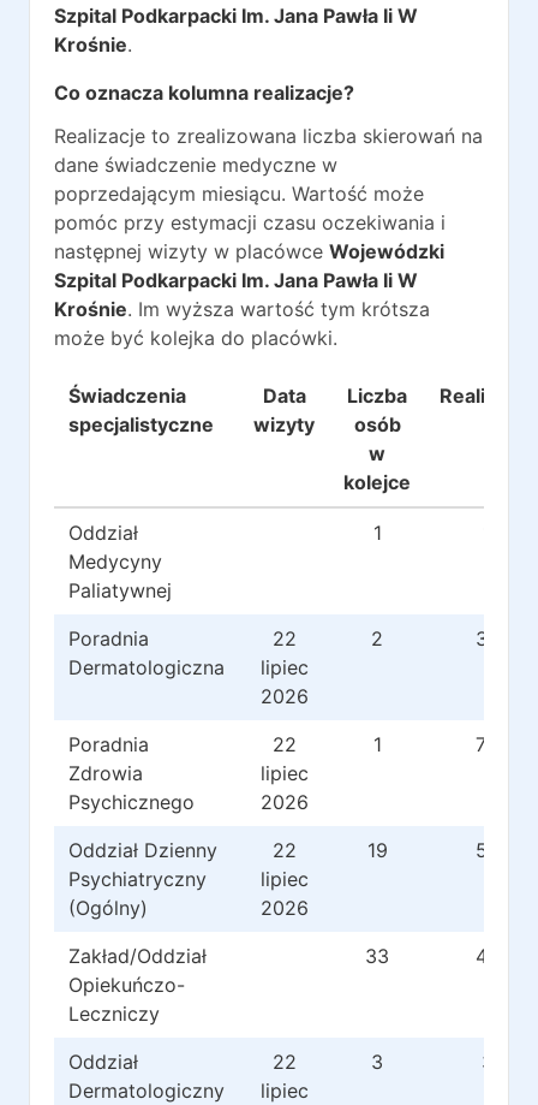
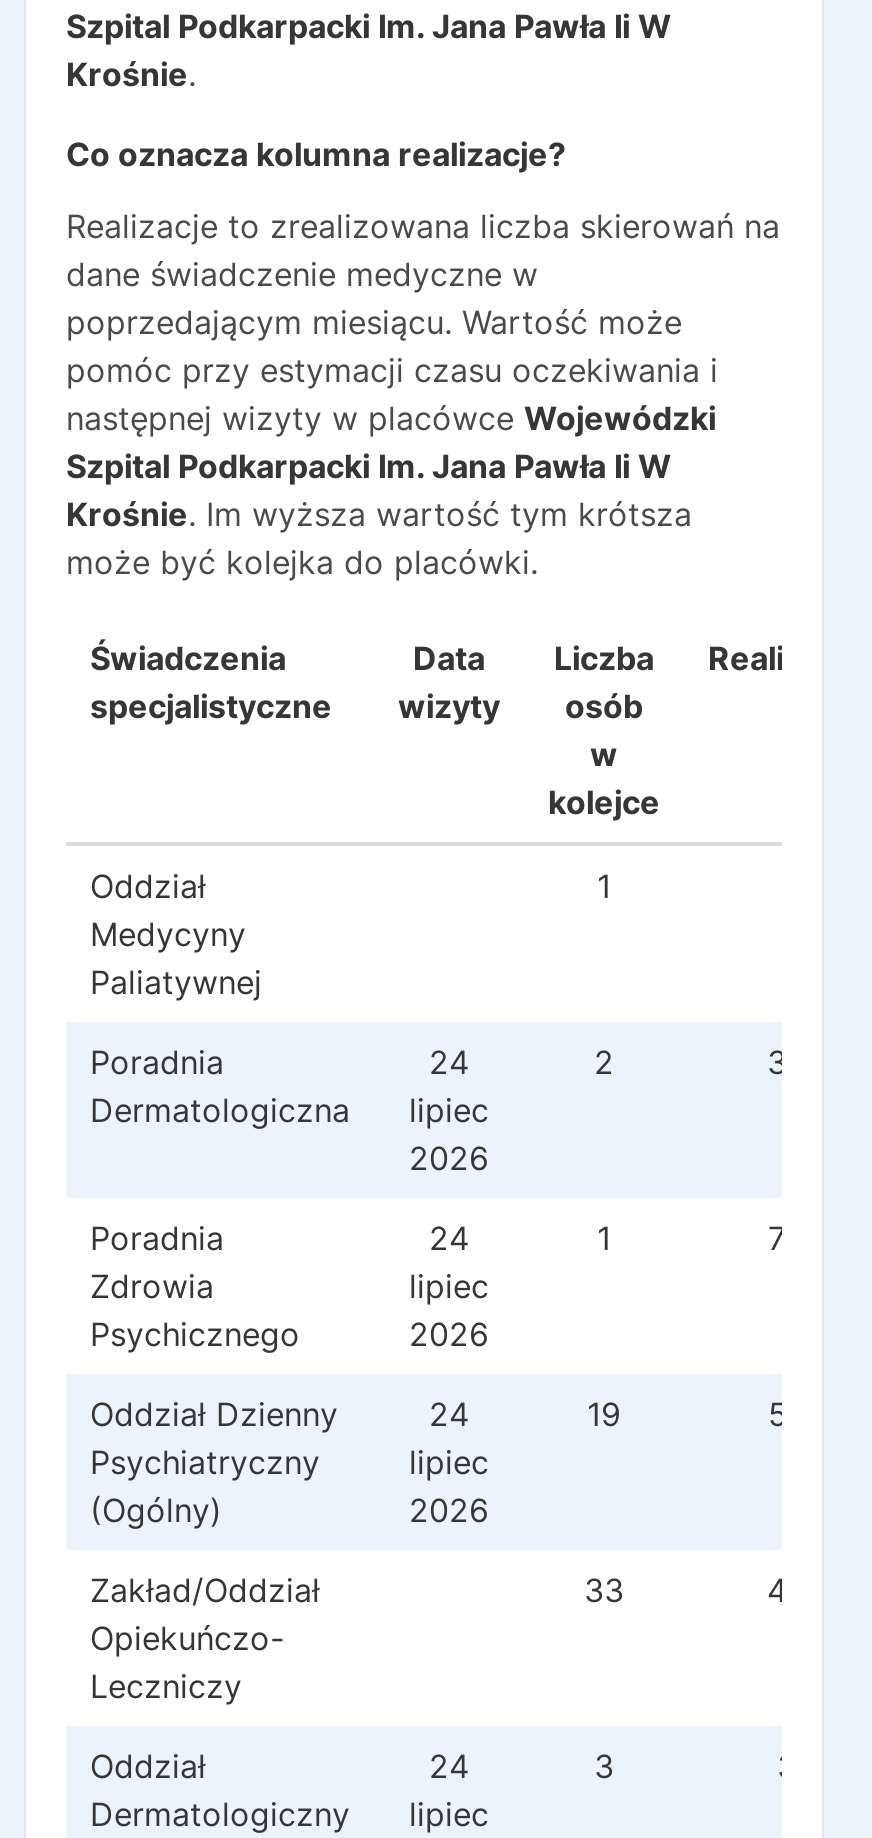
[272,626,296,650] 22 -> [429,1042,469,1082] 24
[272,732,296,756] 22 -> [429,1218,469,1258] 24
[272,838,296,862] 22 -> [429,1394,469,1434] 24
[272,1050,296,1074] 22 -> [429,1746,469,1786] 24

